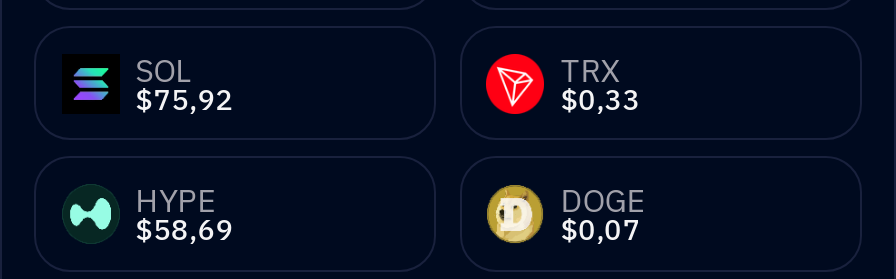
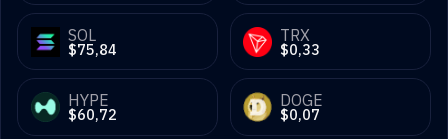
[135,79,233,117] $75,92 -> [68,40,117,59] $75,84
[135,210,233,248] $58,69 -> [68,105,117,124] $60,72

